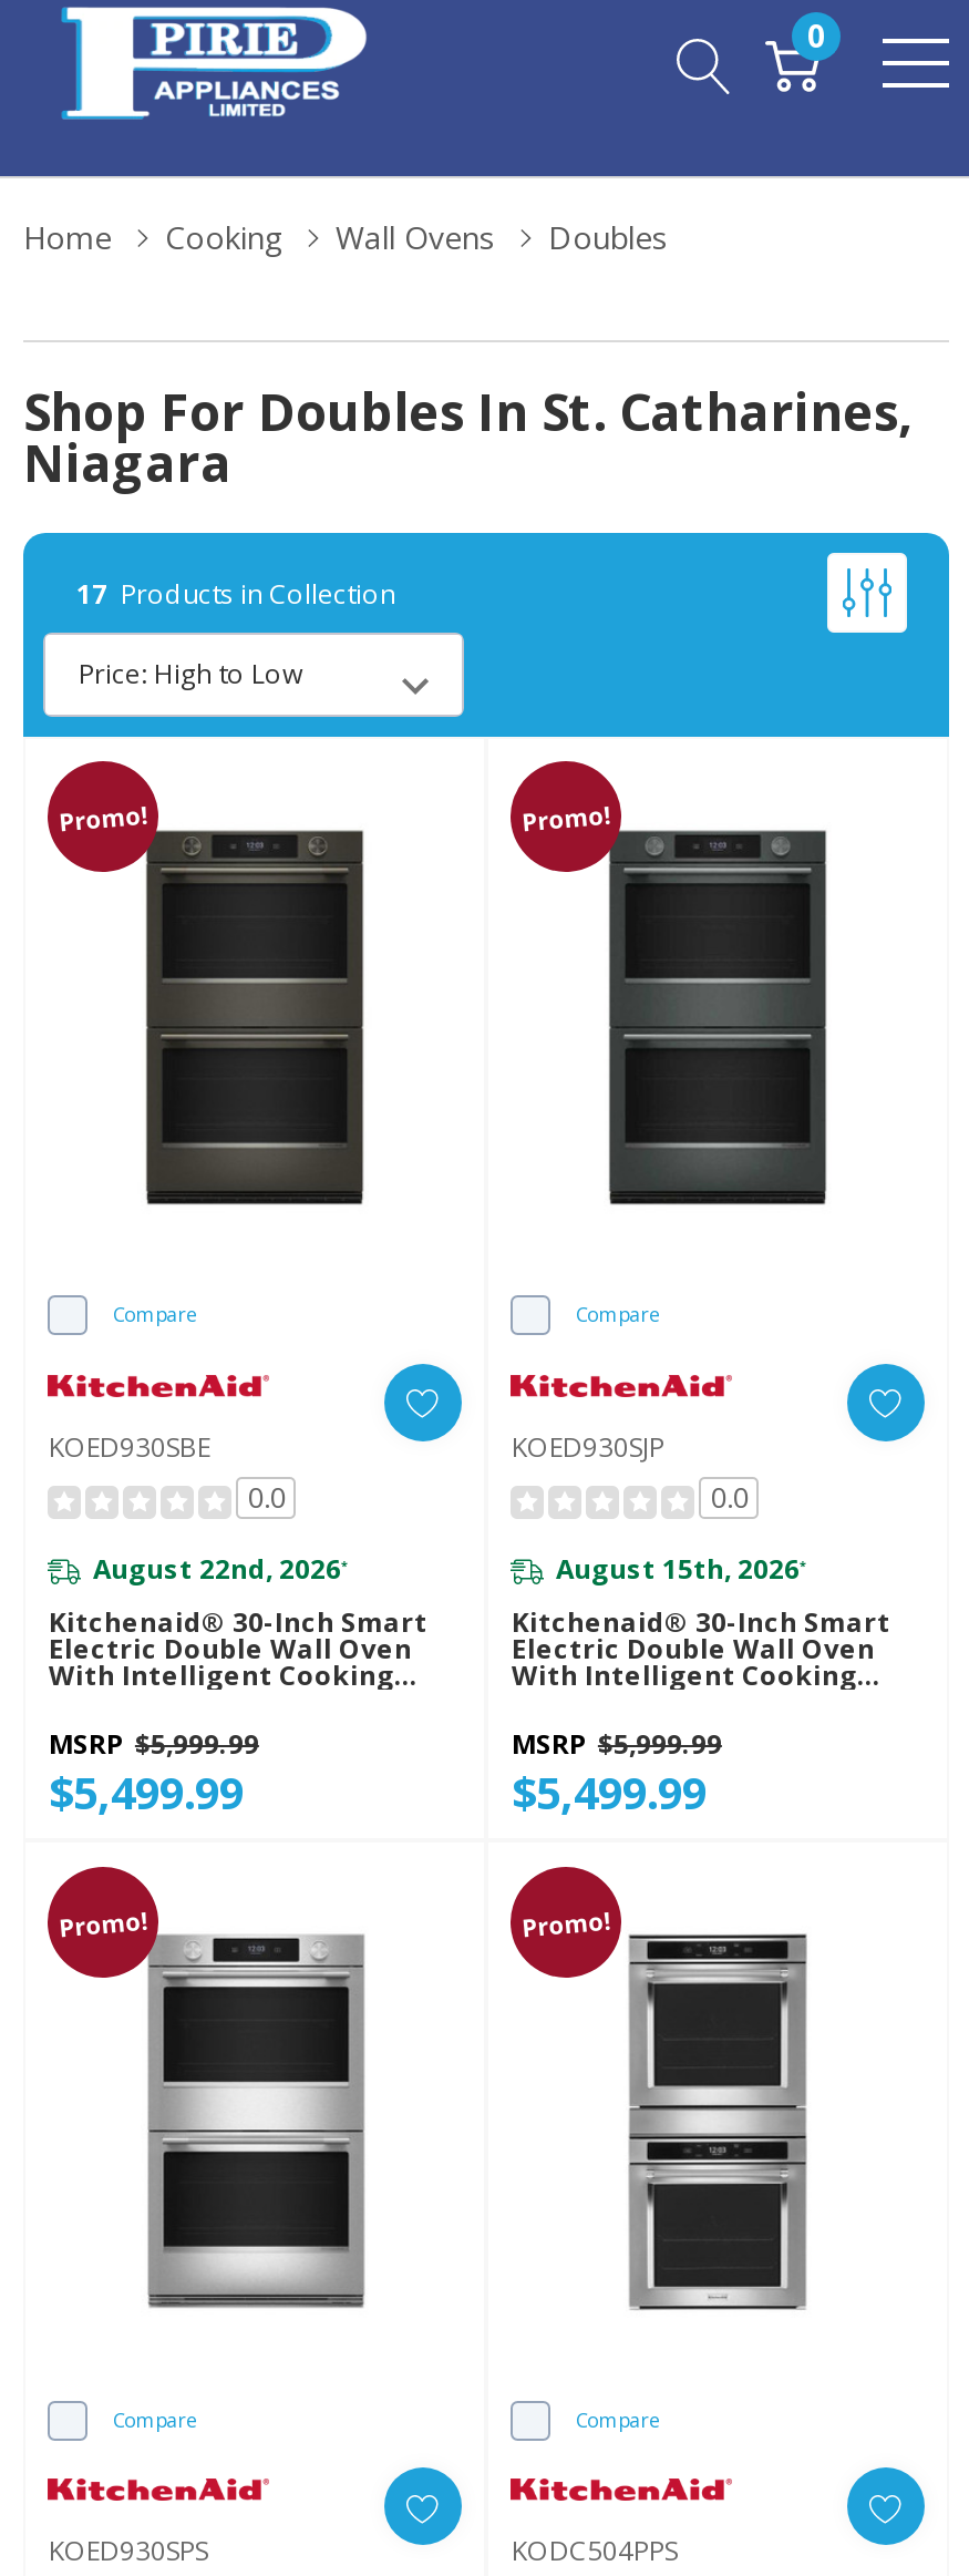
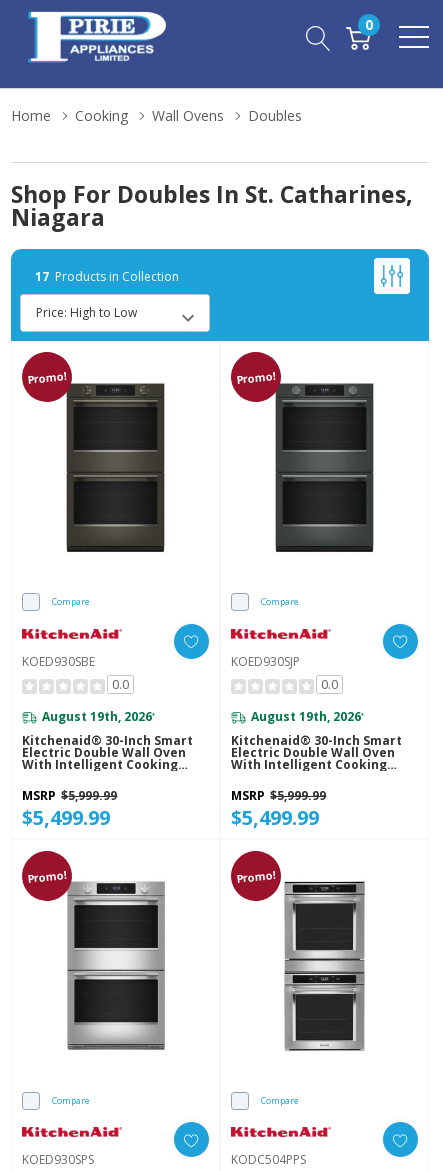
[93,1551,348,1589] August 22nd, 2026* -> [42,708,155,725] August 19th, 2026*
[556,1551,806,1589] August 15th, 2026* -> [251,708,364,725] August 19th, 2026*

